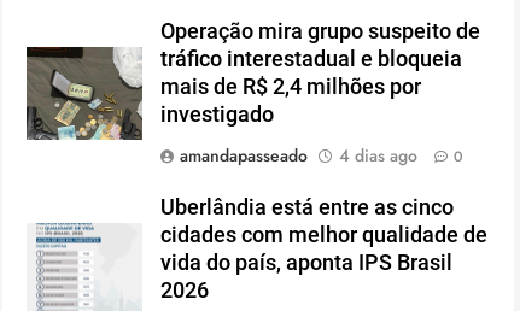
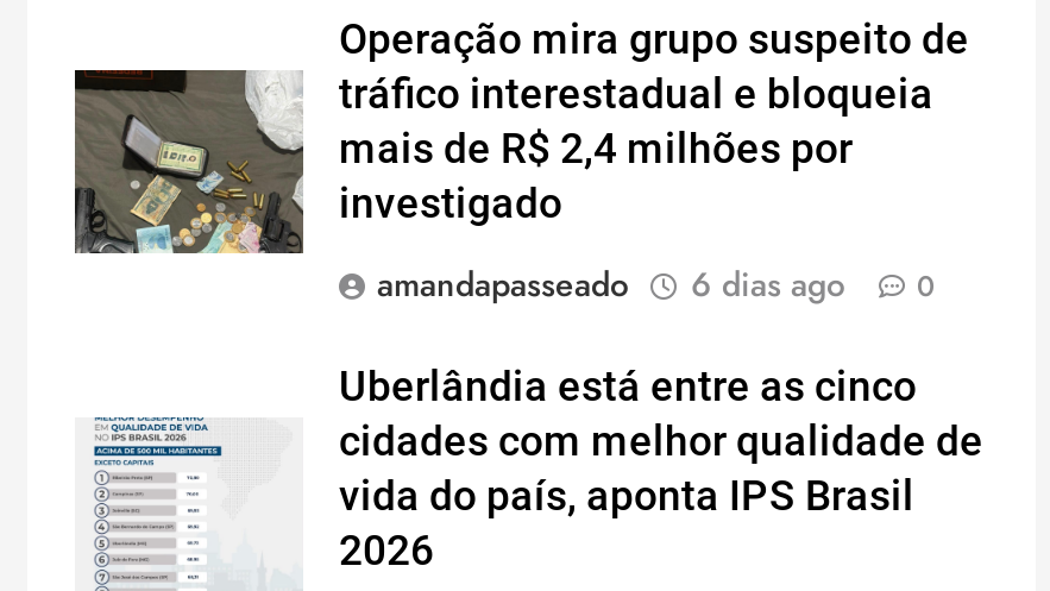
[180,143,463,167] amandapasseado 4 dias ago 0 -> [377,260,936,308] amandapasseado 6 dias ago 0

